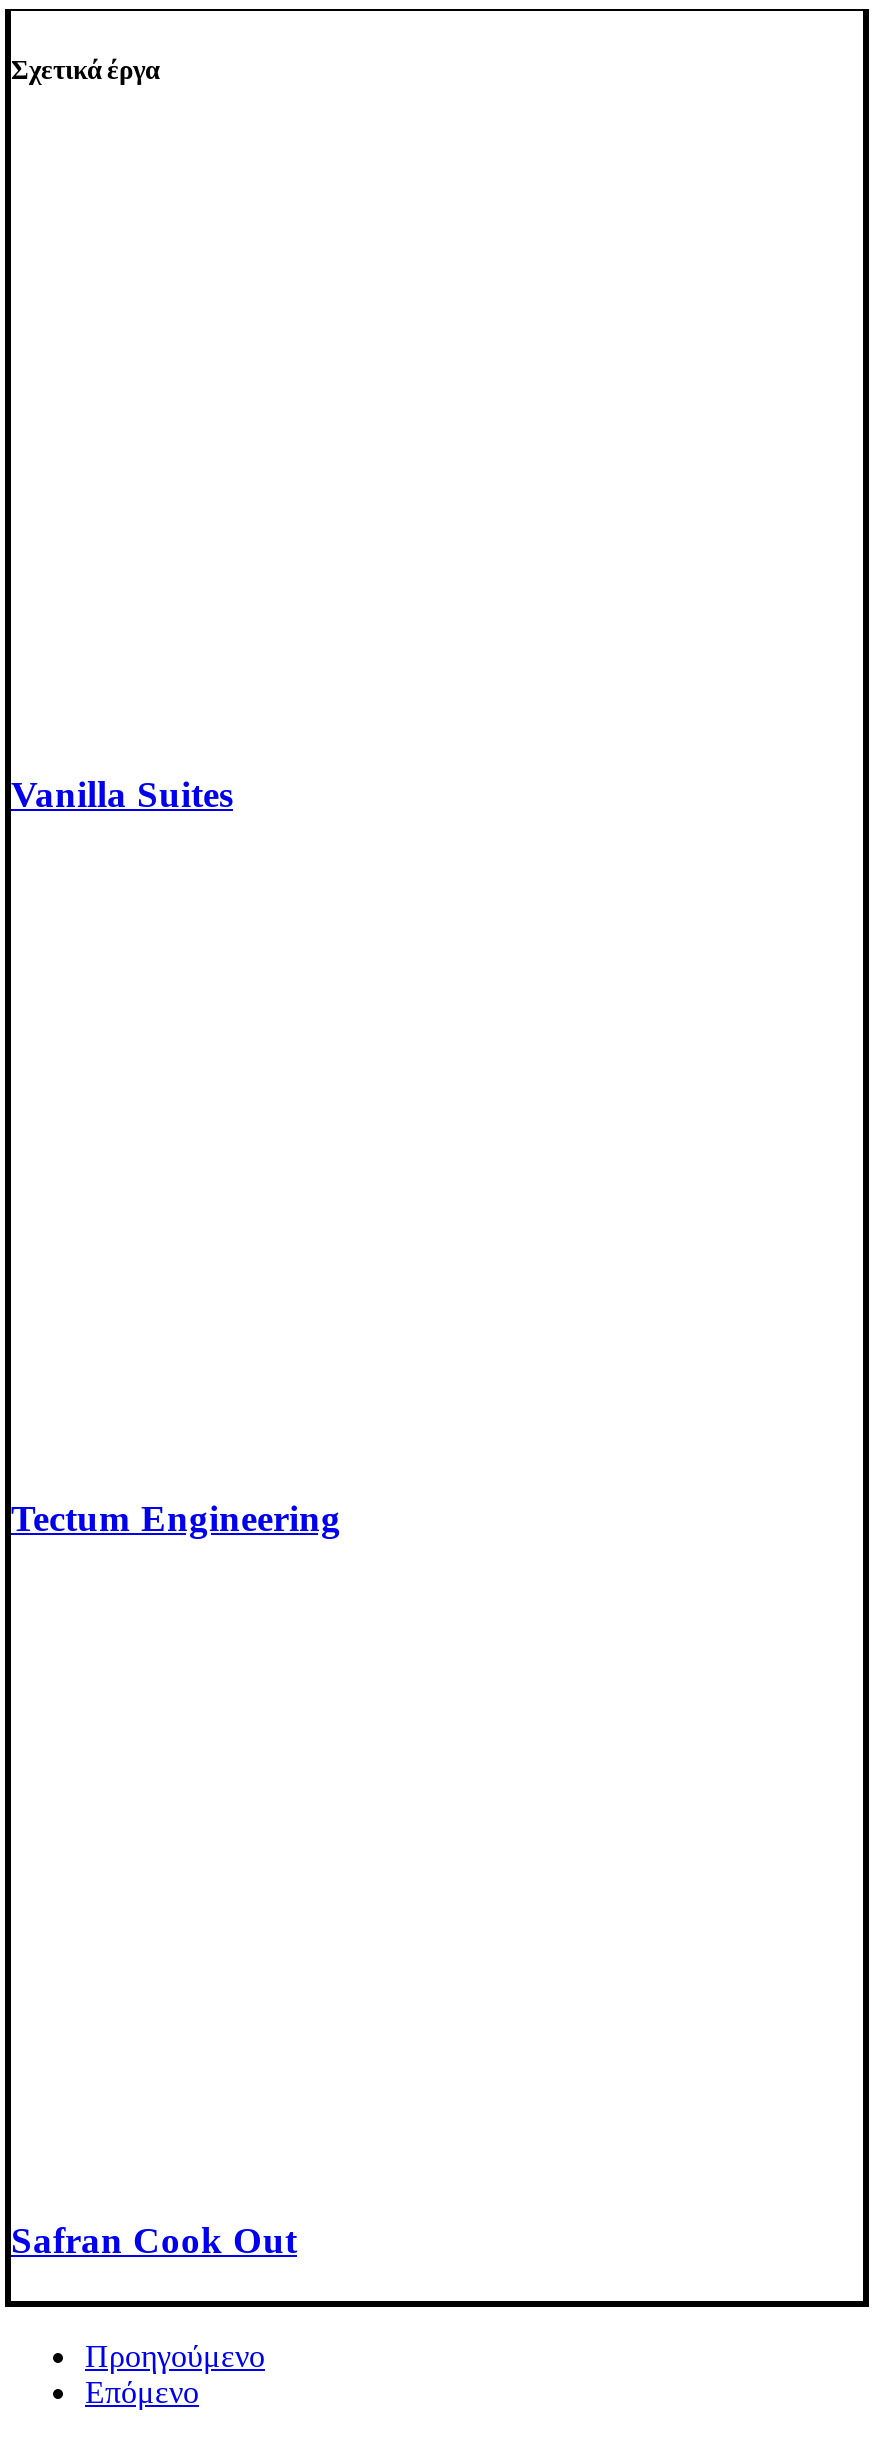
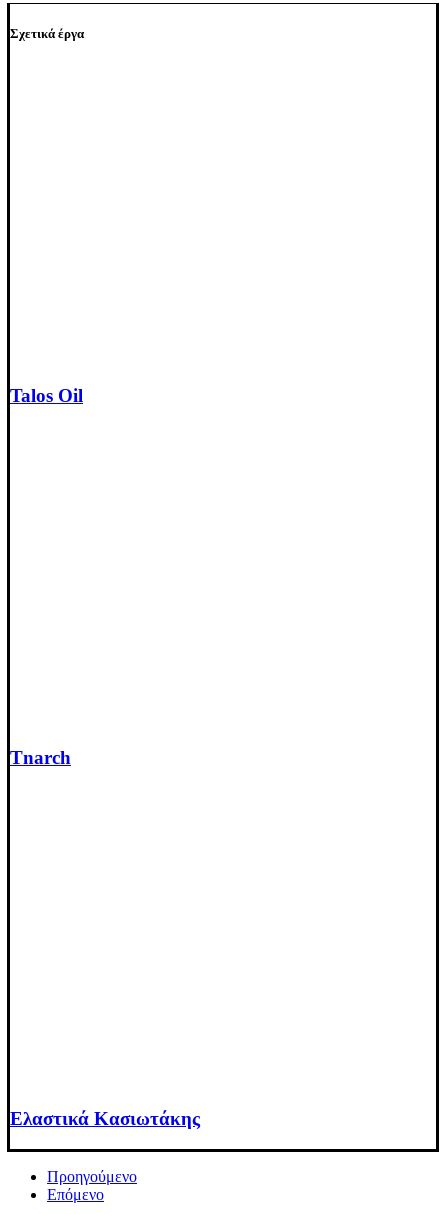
[11,773,233,815] Vanilla Suites -> [10,385,83,406] Talos Oil
[11,1496,341,1538] Tectum Engineering -> [10,747,71,768] Tnarch
[11,2220,297,2262] Safran Cook Out -> [10,1108,200,1129] Ελαστικά Κασιωτάκης

